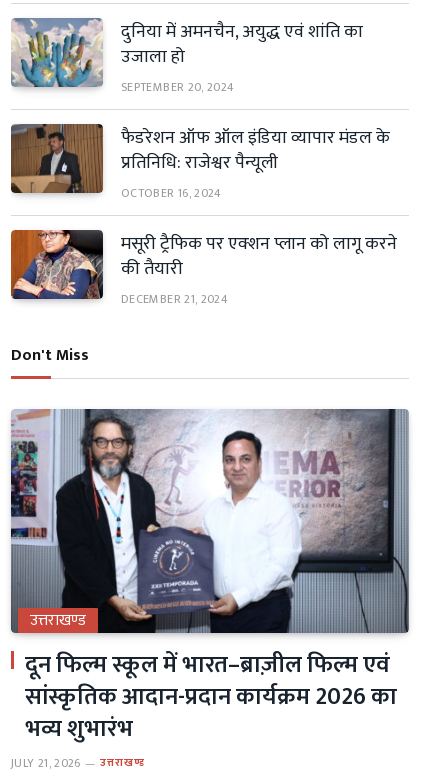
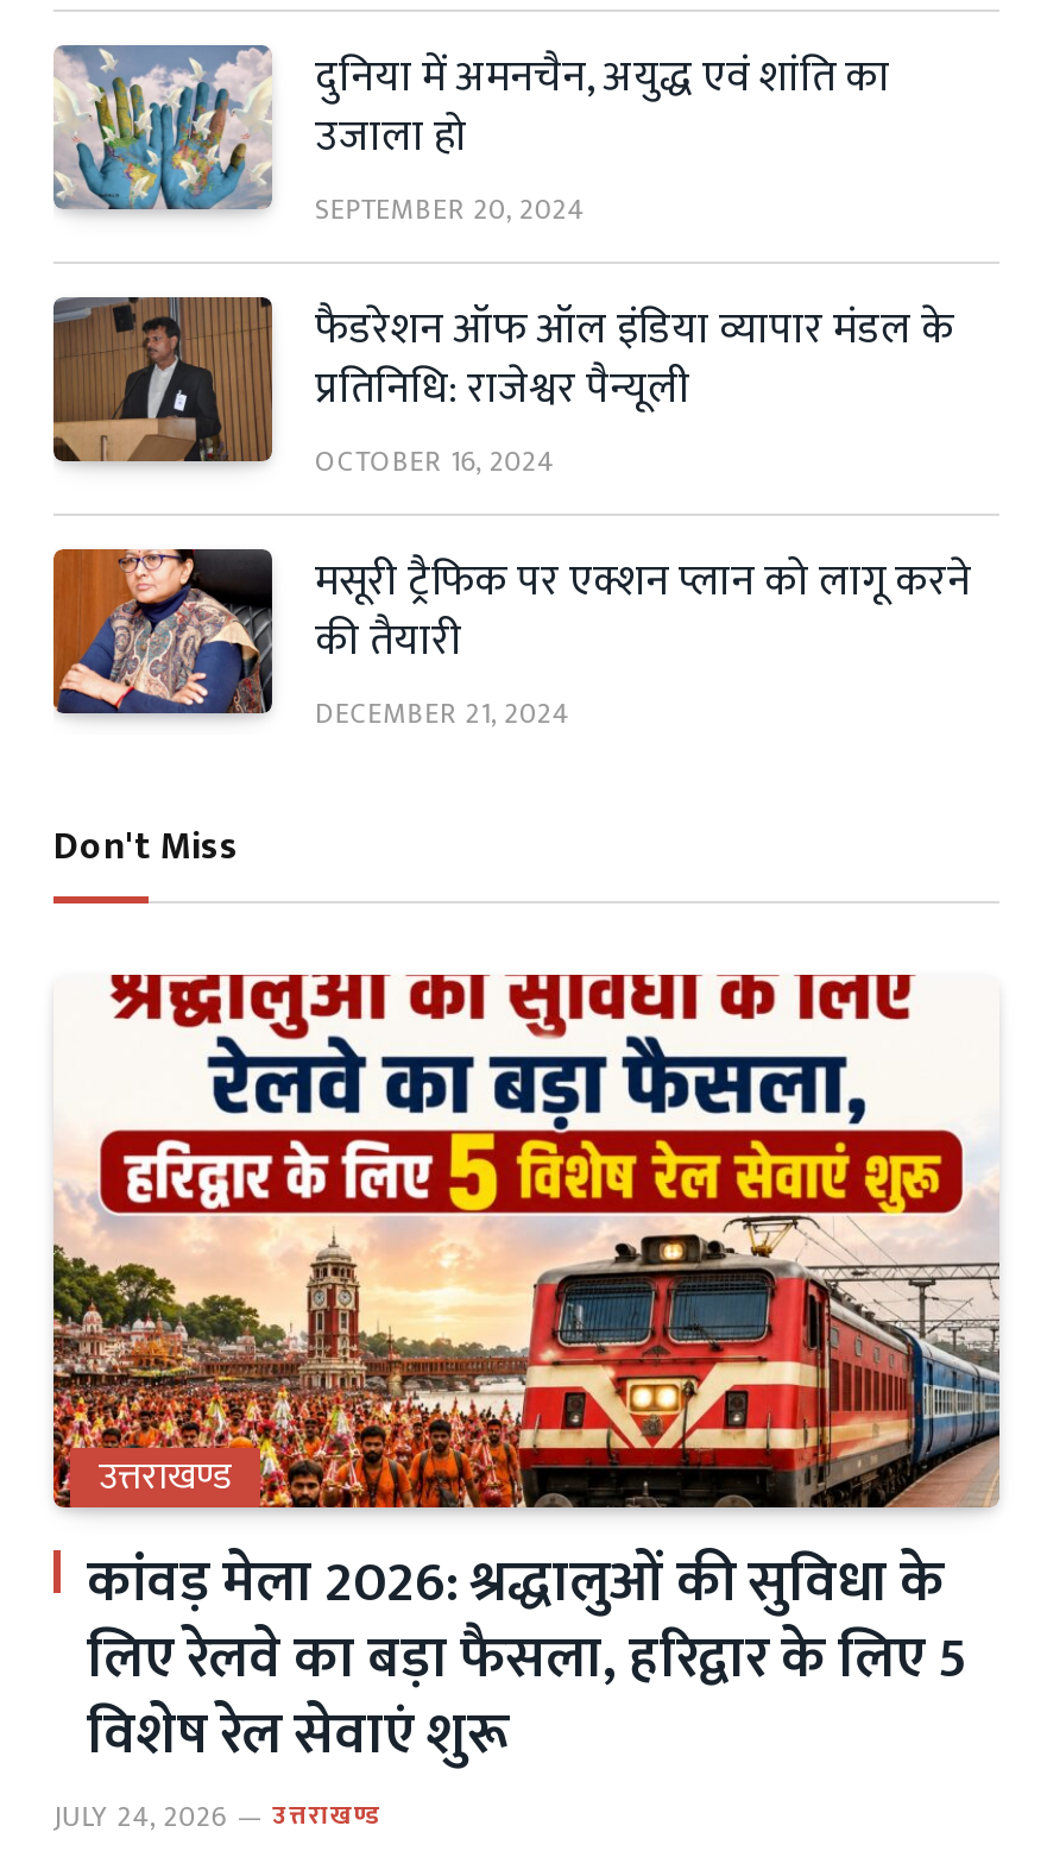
[10,408,410,773] [image] | दून फिल्म स्कूल में भारत–ब्राज़ील फिल्म एवं | सांस्कृतिक आदान-प्रदान कार्यक्रम 2026 का | भव्य शुभारंभ | JULY 21, 2026 -> [51,972,999,1840] [image] | कांवड़ मेला 2026: श्रद्धालुओं की सुविधा के | लिए रेलवे का बड़ा फैसला, हरिद्वार के लिए 5 | विशेष रेल सेवाएं शुरू | JULY 24, 2026

